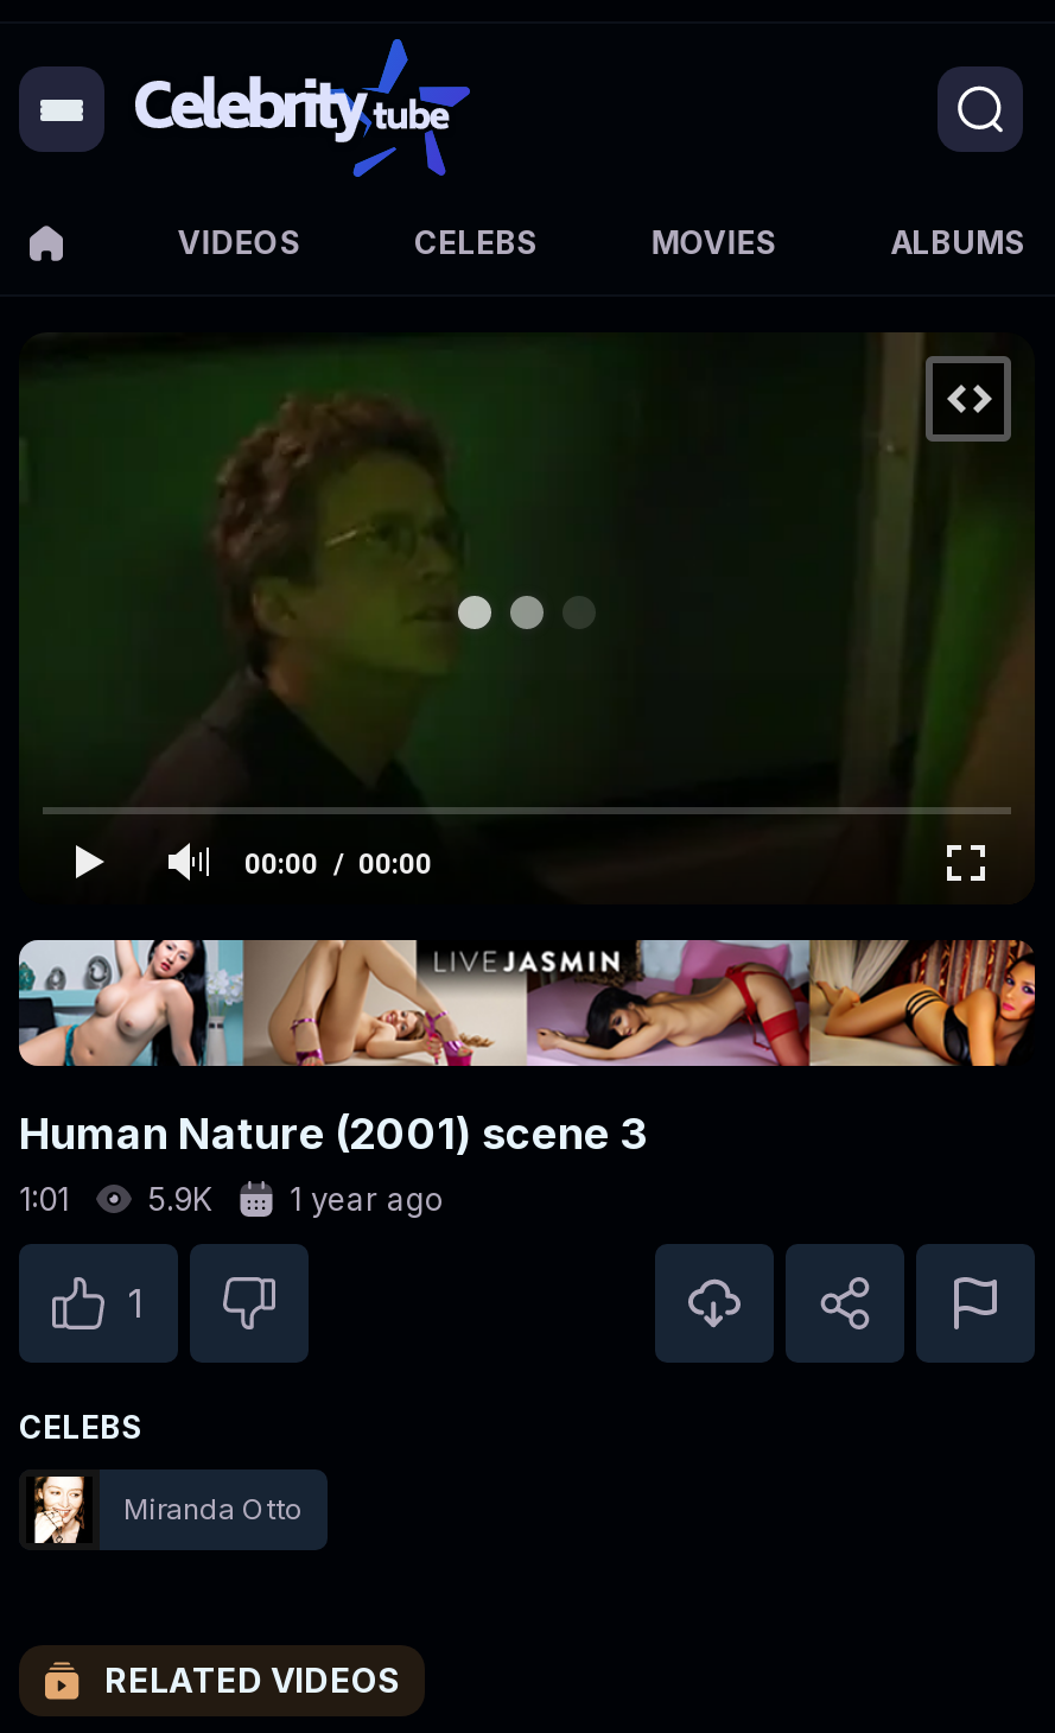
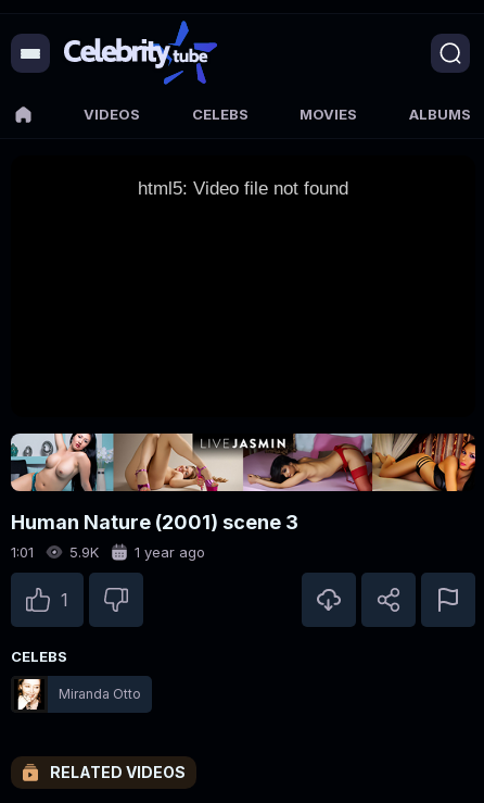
[19,332,1035,885] [image] -> none
[244,848,432,882] 00:00 | 00:00 -> [138,179,348,199] html5: Video file not found

